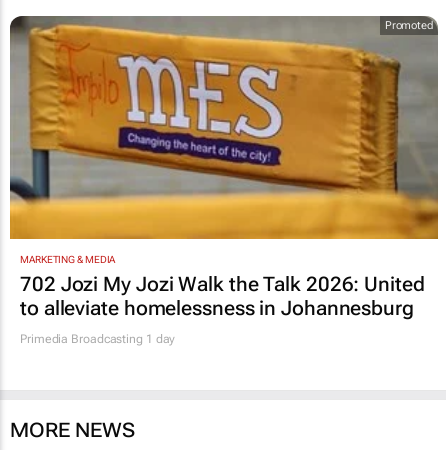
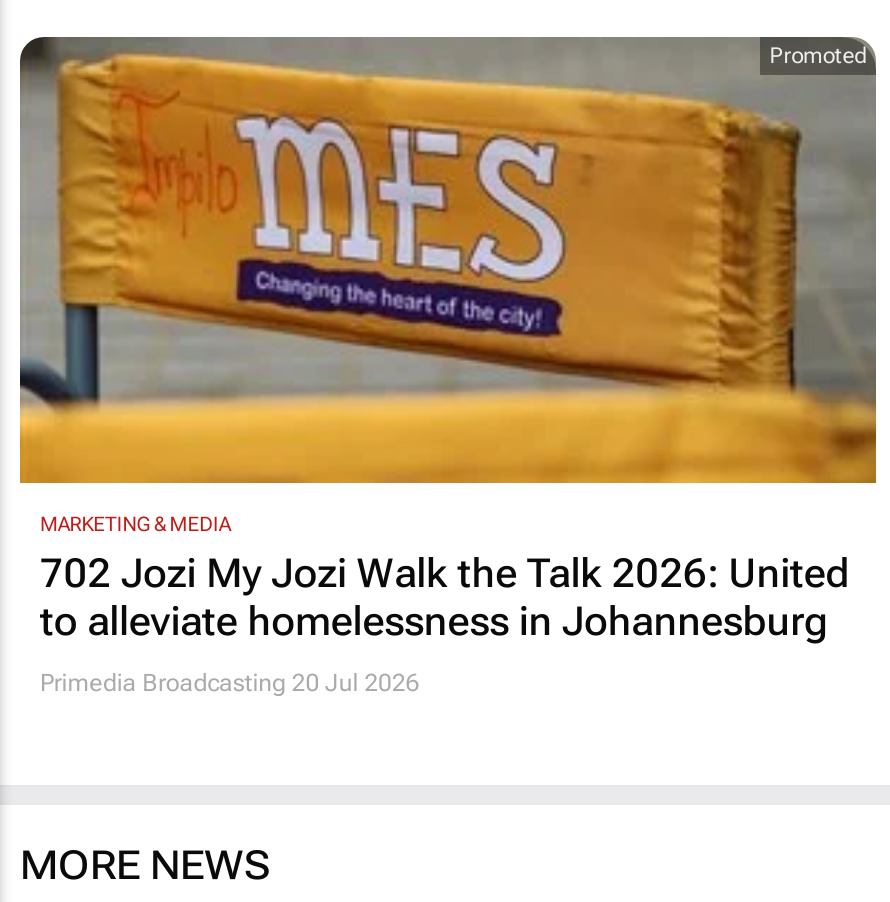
[20,332,175,346] Primedia Broadcasting 1 day -> [40,669,419,697] Primedia Broadcasting 20 Jul 2026

